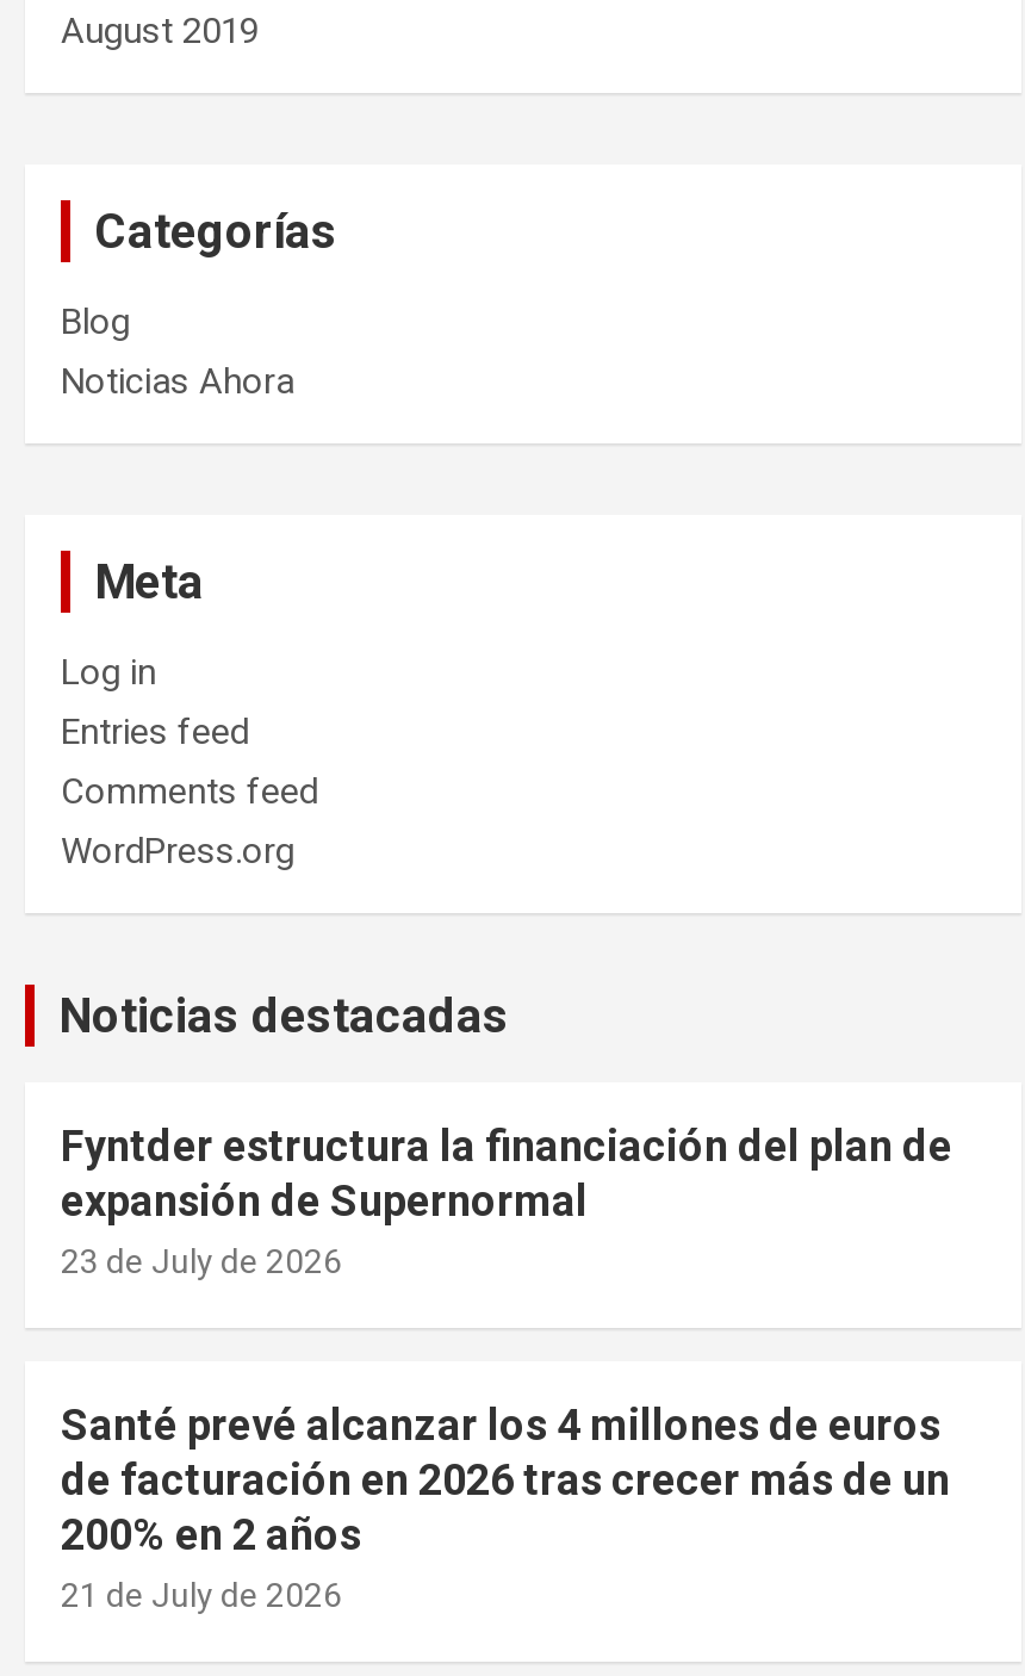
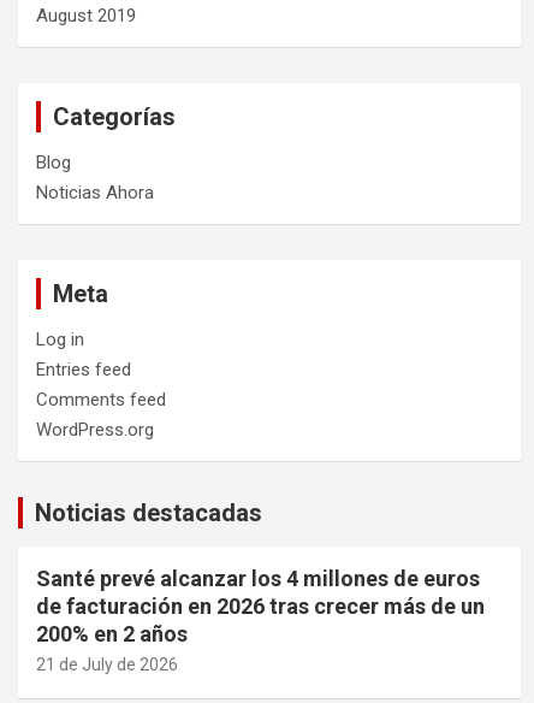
[61,1121,952,1281] Fyntder estructura la financiación del plan de | expansión de Supernormal | 23 de July de 2026 -> none

